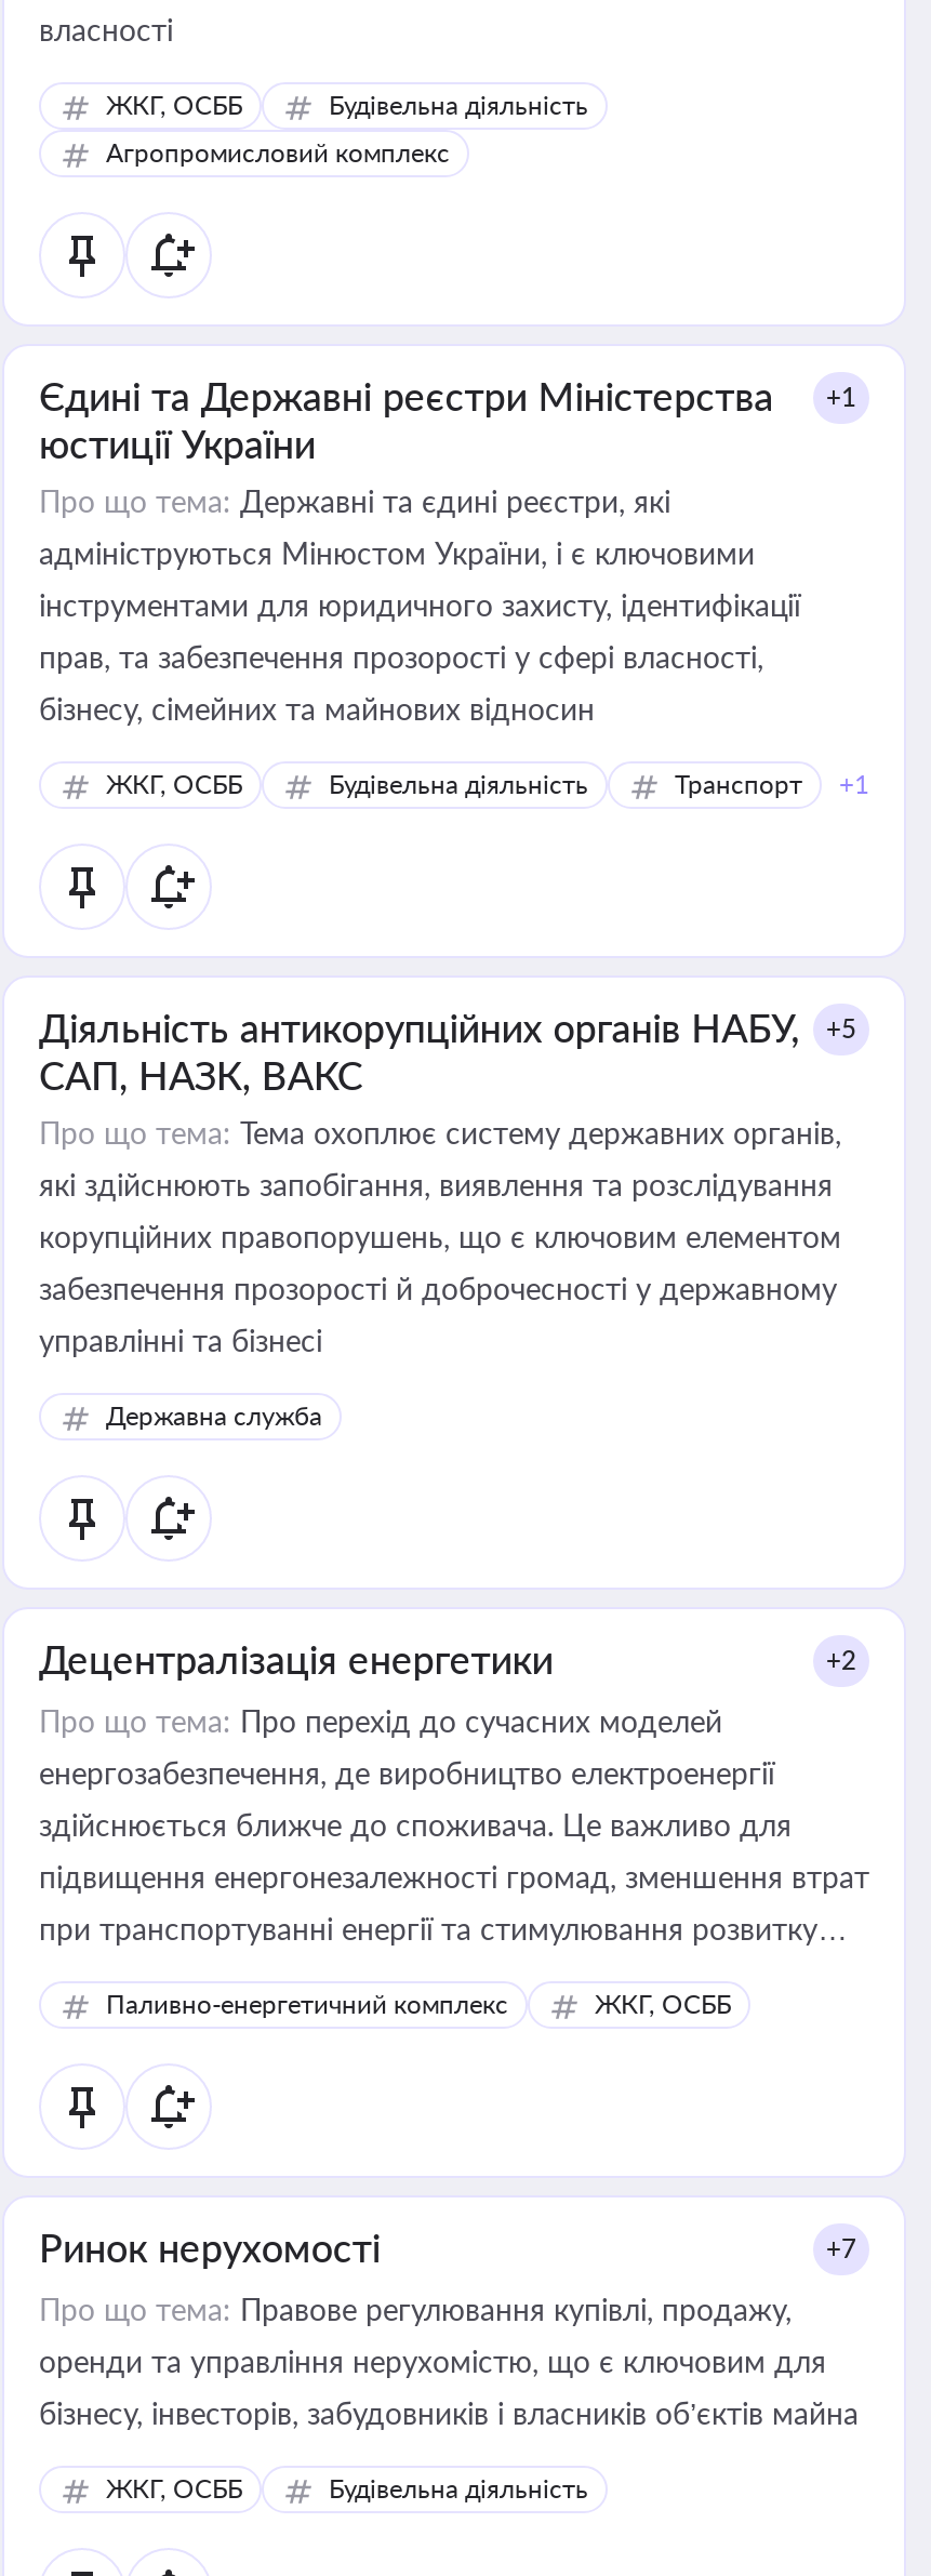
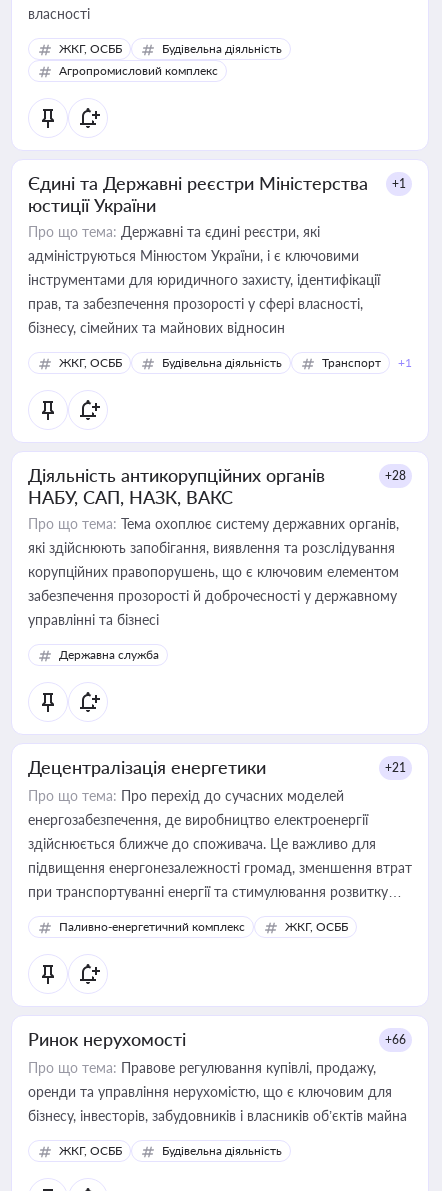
[826,1012,856,1045] +5 -> [385,468,406,483] +28
[826,1644,856,1676] +2 -> [385,760,406,775] +21
[826,2232,856,2265] +7 -> [385,1032,406,1047] +66

